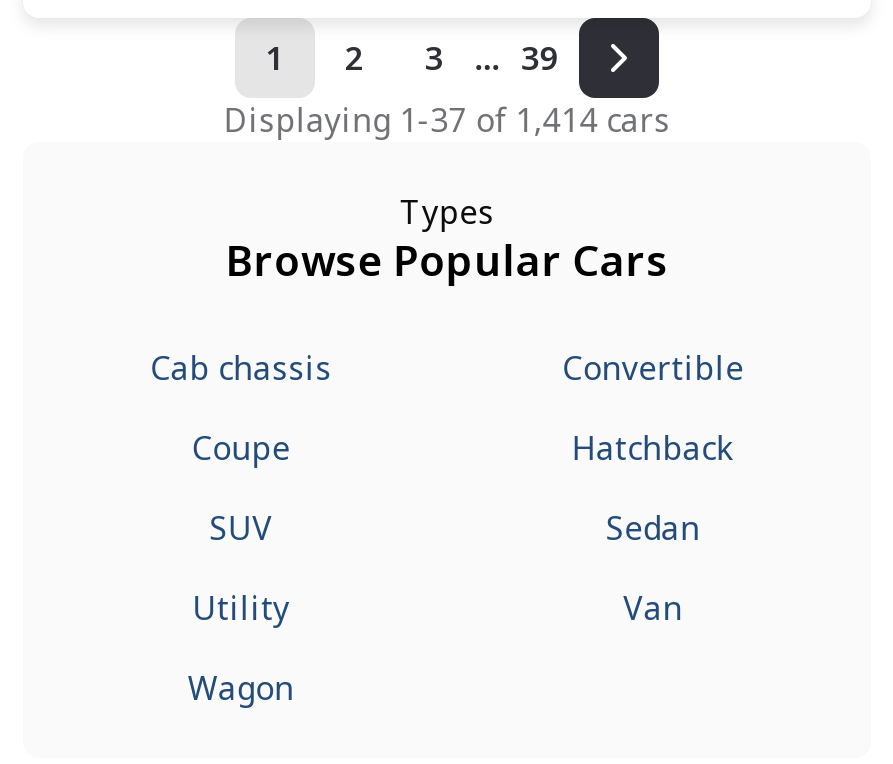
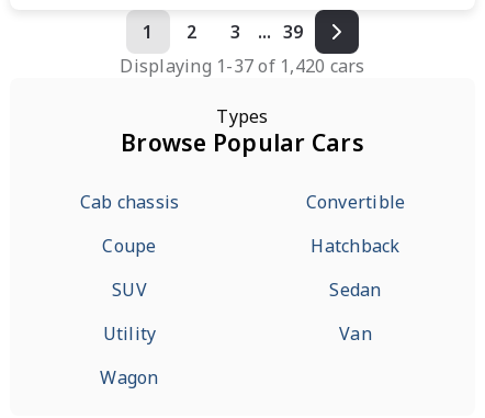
[224,98,670,142] Displaying 1 - 37 of 1,414cars -> [120,54,365,78] Displaying 1 - 37 of 1,420cars

